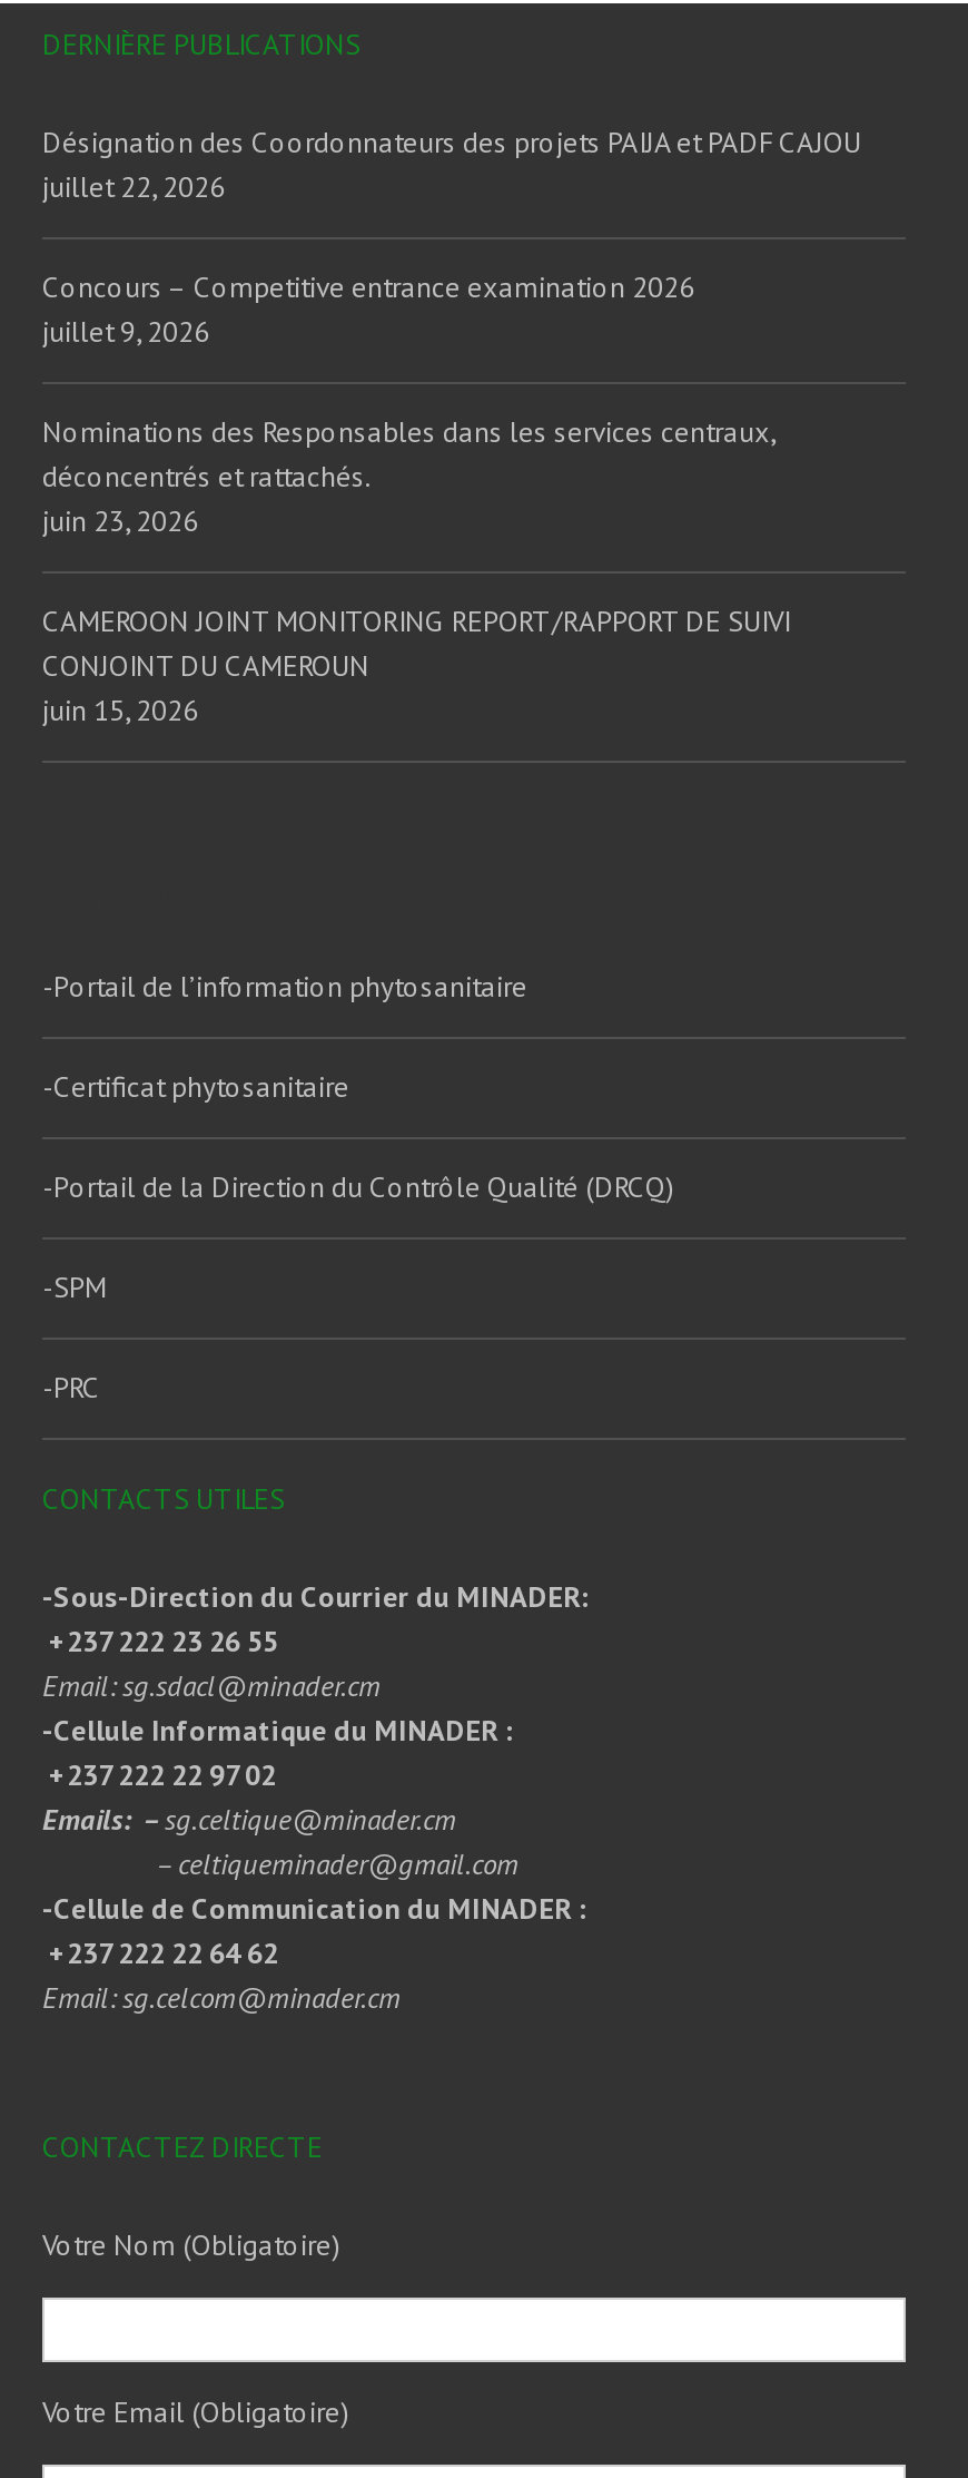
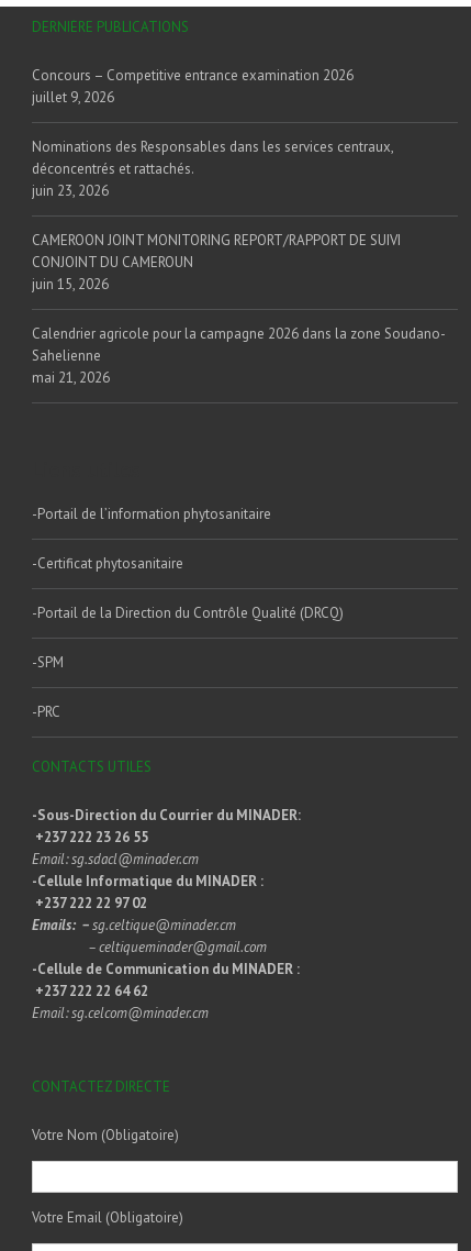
[42,123,861,206] Désignation des Coordonnateurs des projets PAIJA et PADF CAJOU | juillet 22, 2026 -> none
moved [42,268,790,729] -> [32,66,401,293]: Concours – Competitive entrance examination 2026 | juillet 9, 2026 | Nominations des Responsables dans les services centraux, | déconcentrés et rattachés. | juin 23, 2026 | CAMEROON JOINT MONITORING REPORT/RAPPORT DE SUIVI | CONJOINT DU CAMEROUN | juin 15, 2026
none -> [32,324,446,387] Calendrier agricole pour la campagne 2026 dans la zone Soudano- | Sahelienne | mai 21, 2026

